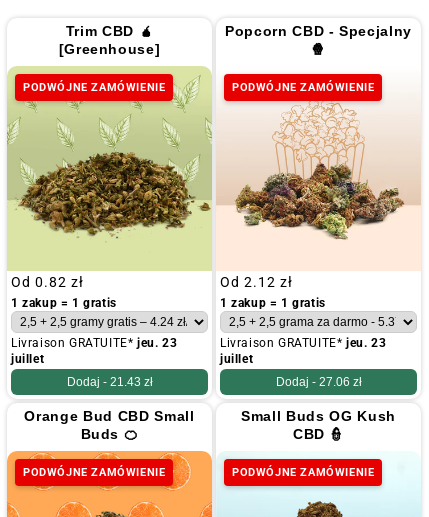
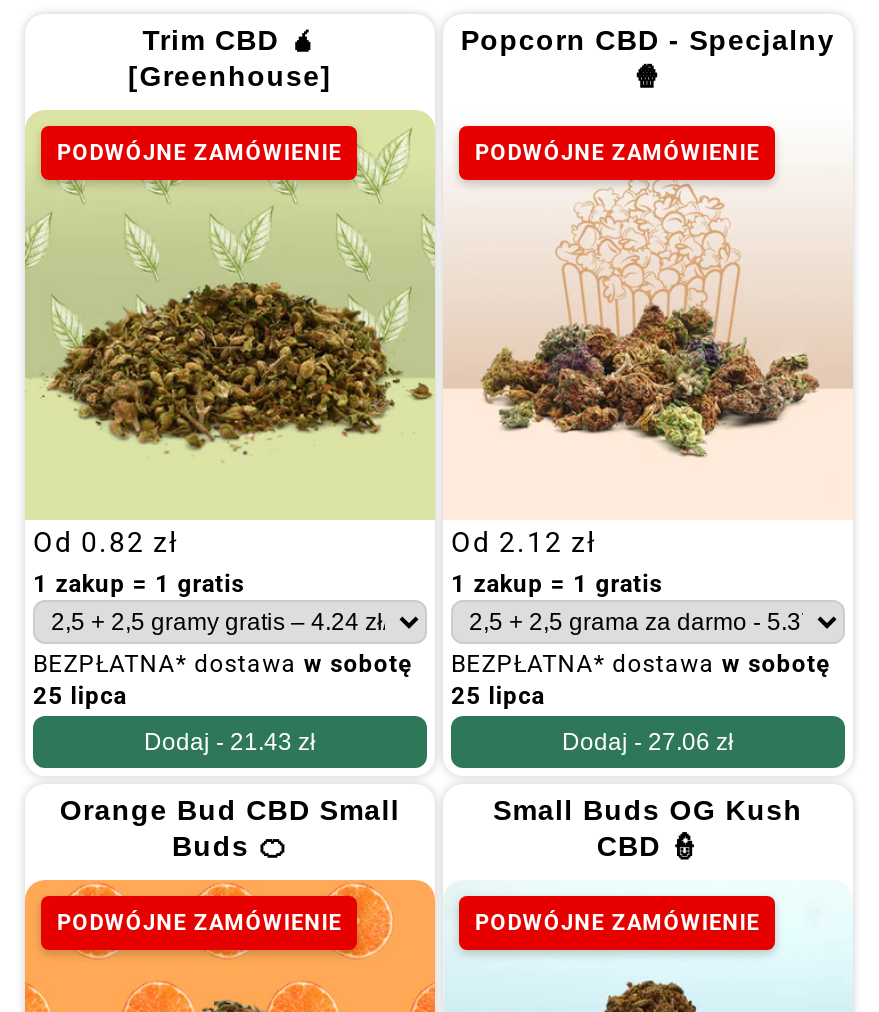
[11,336,177,366] Livraison GRATUITE* jeu. 23 | juillet -> [33,650,411,710] BEZPŁATNA* dostawa w sobotę | 25 lipca
[220,336,386,366] Livraison GRATUITE* jeu. 23 | juillet -> [451,650,829,710] BEZPŁATNA* dostawa w sobotę | 25 lipca

